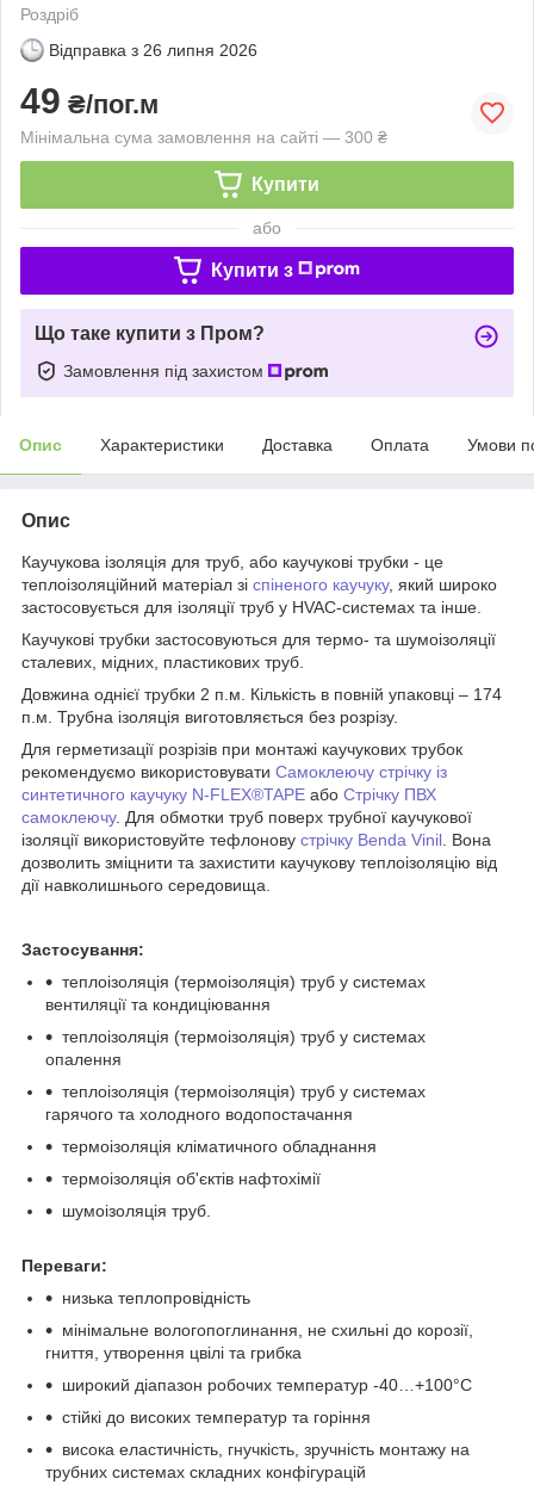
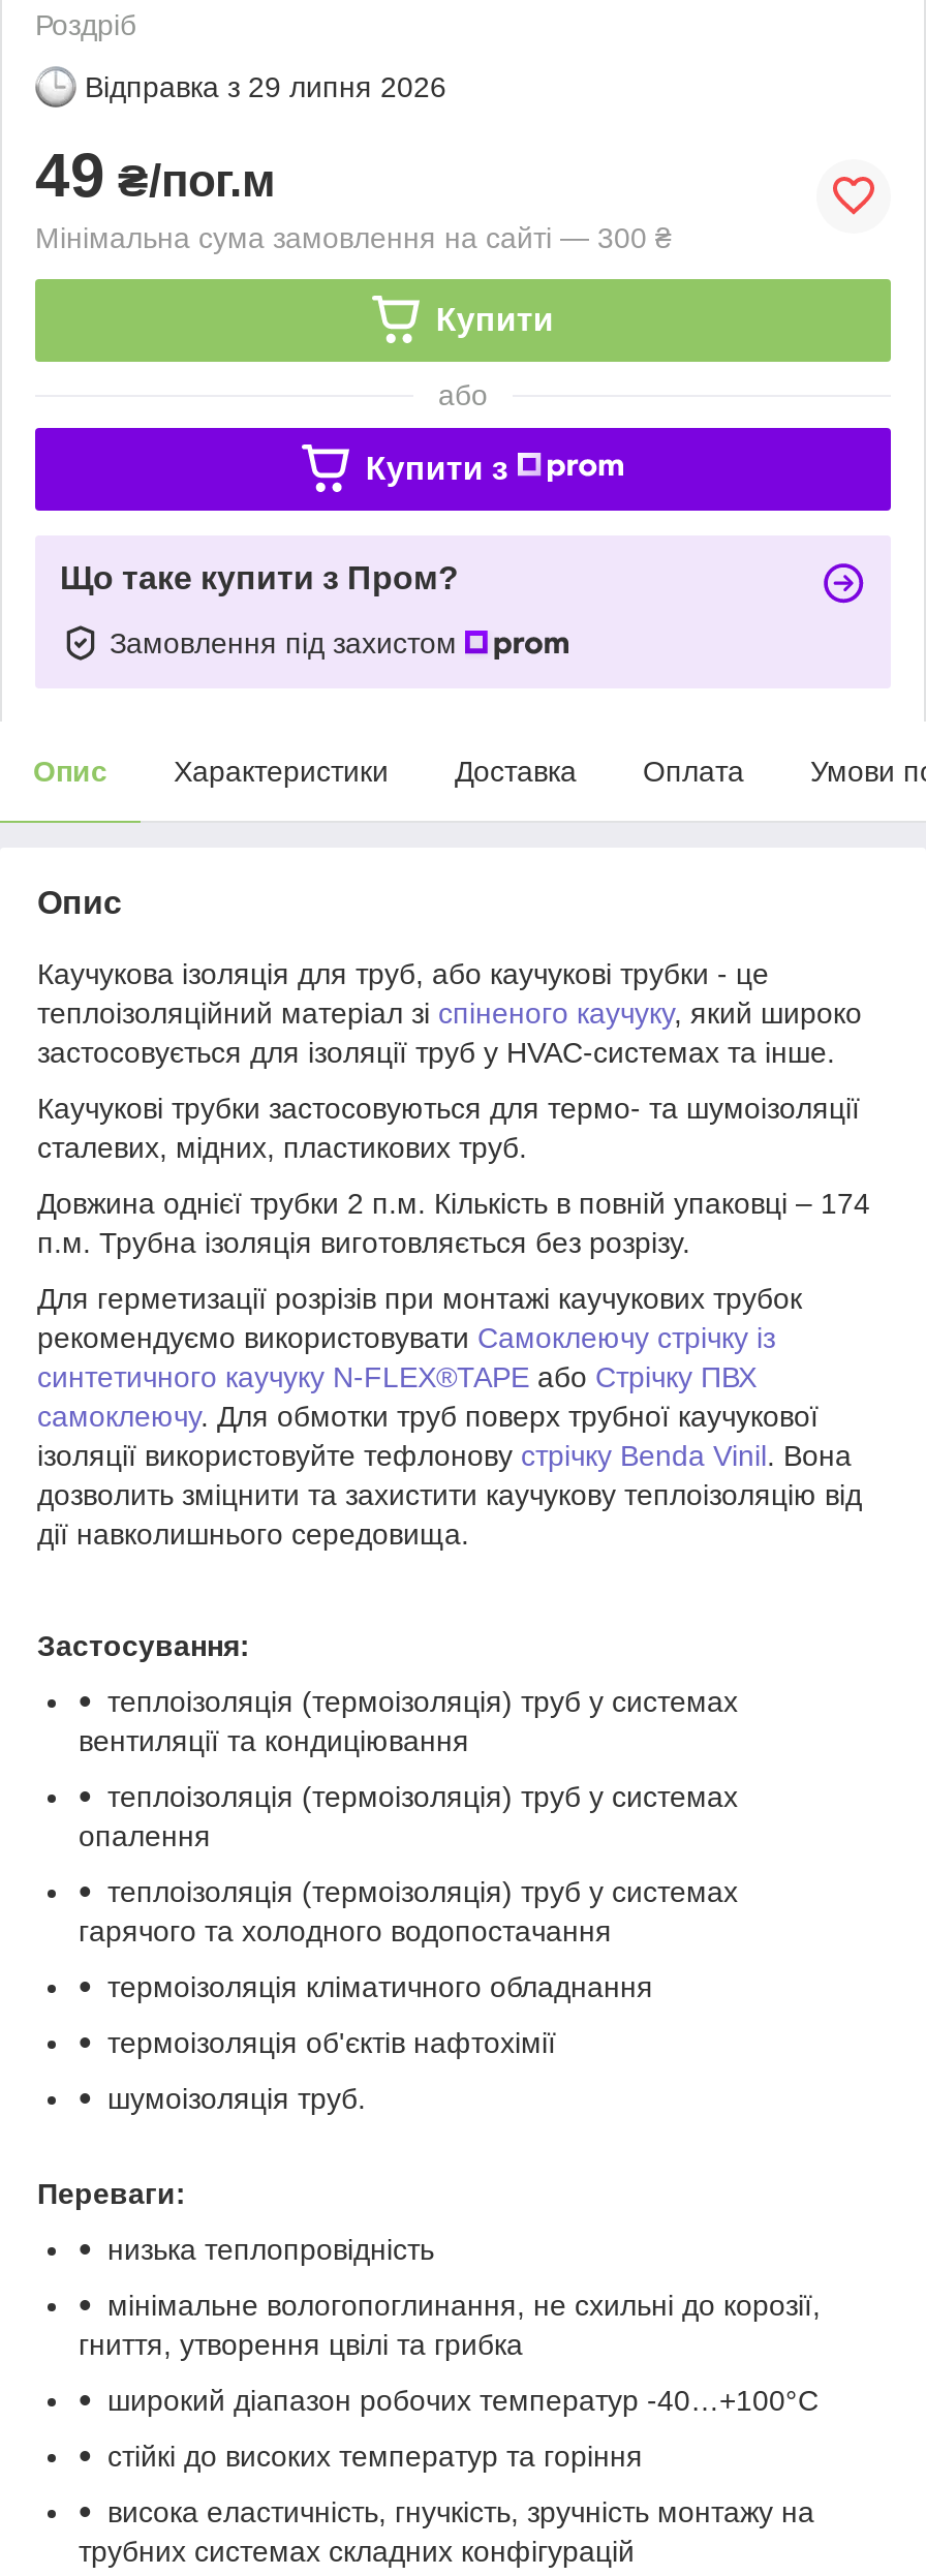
[49,40,257,59] Відправка з 26 липня 2026 -> [85,70,446,103] Відправка з 29 липня 2026

